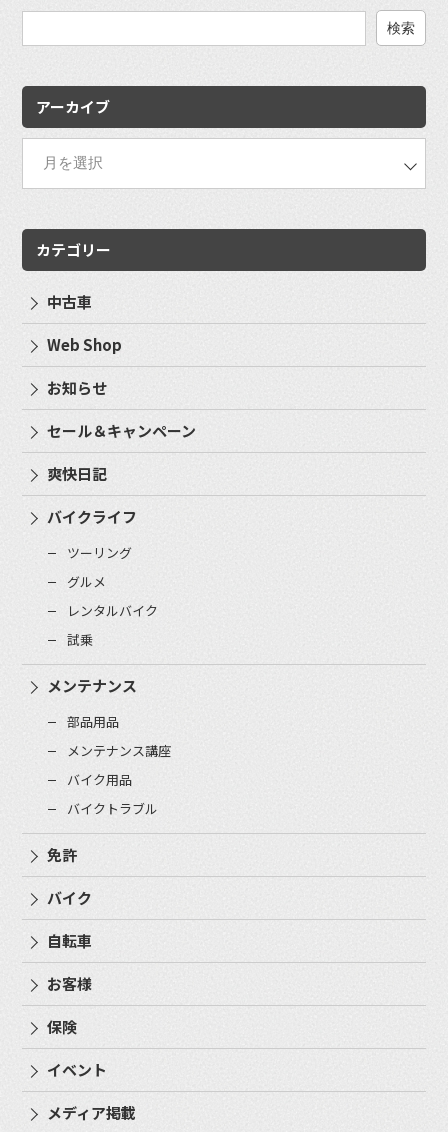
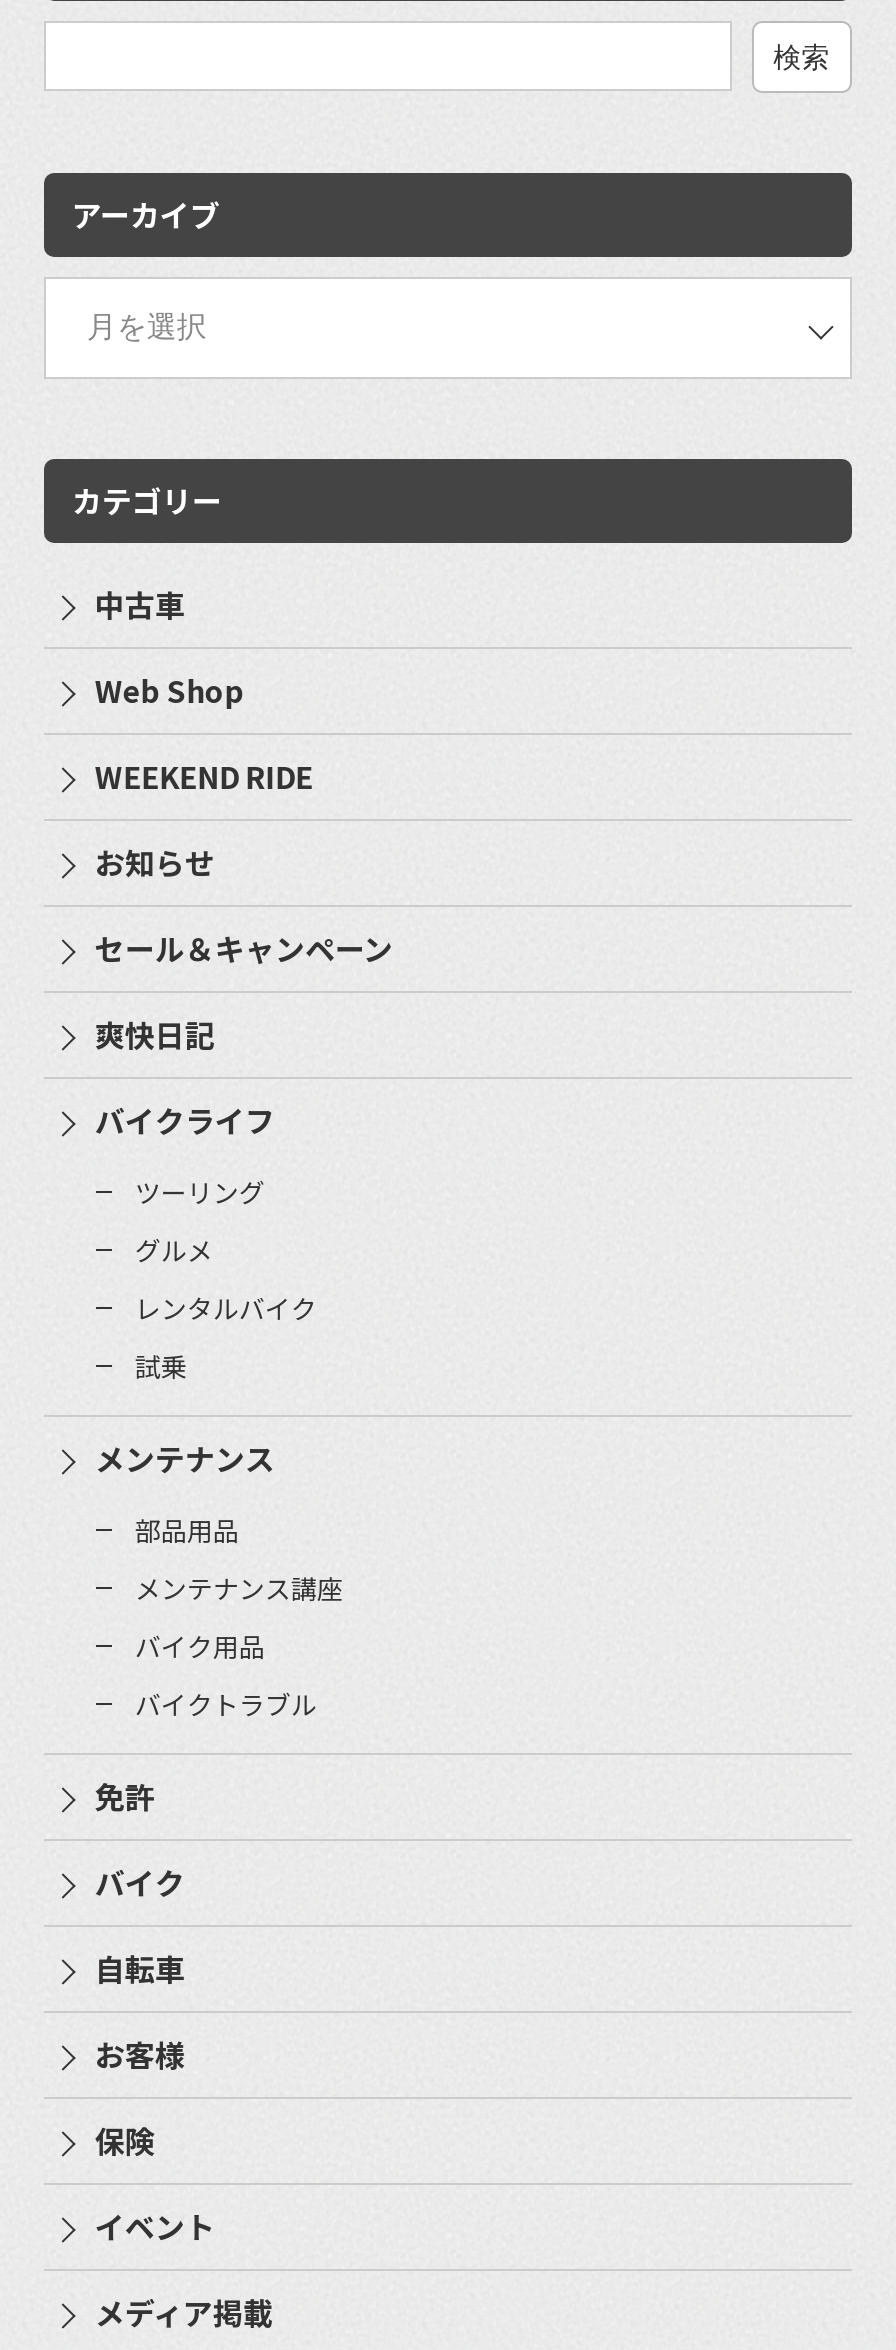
none -> [95,754,313,796] WEEKEND RIDE

